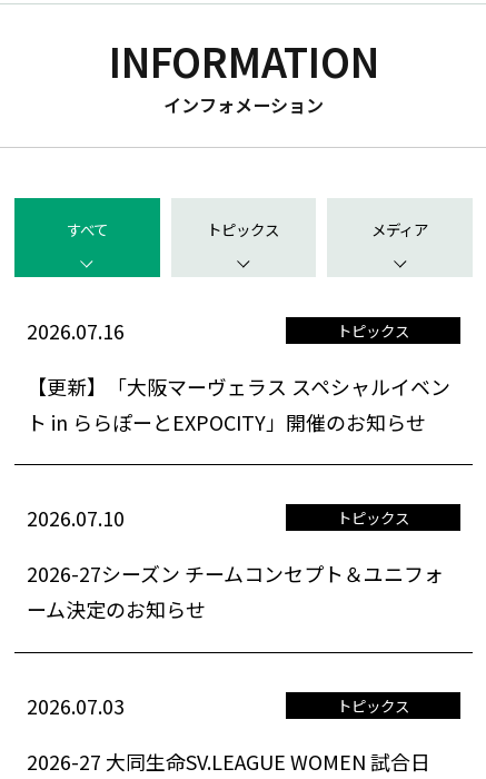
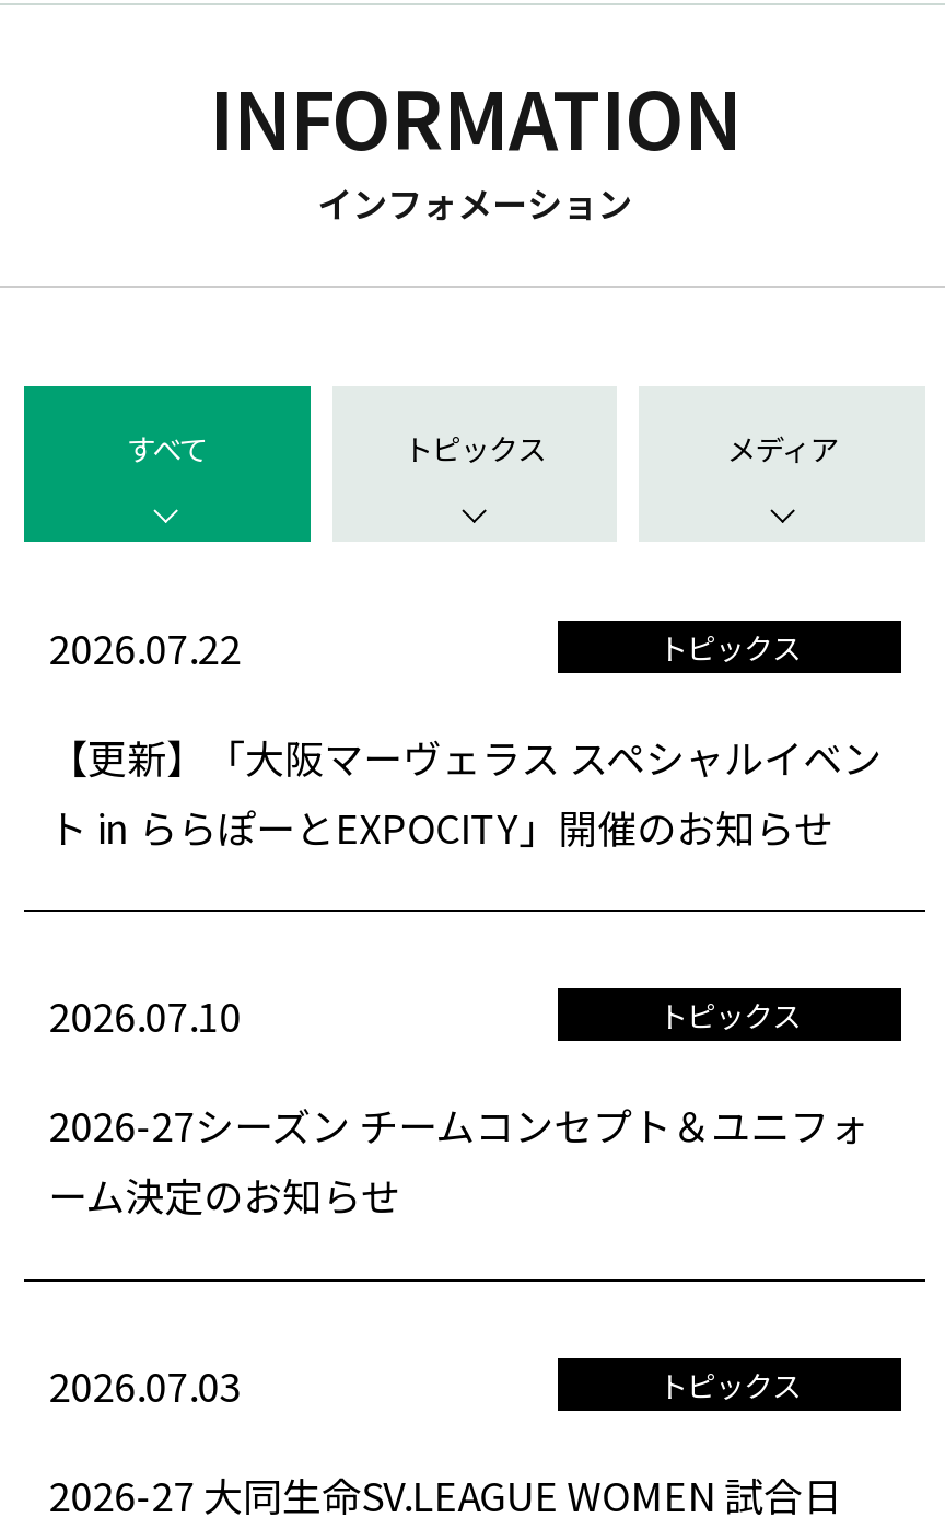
[27,316,125,345] 2026.07.16 -> [48,618,241,674] 2026.07.22

